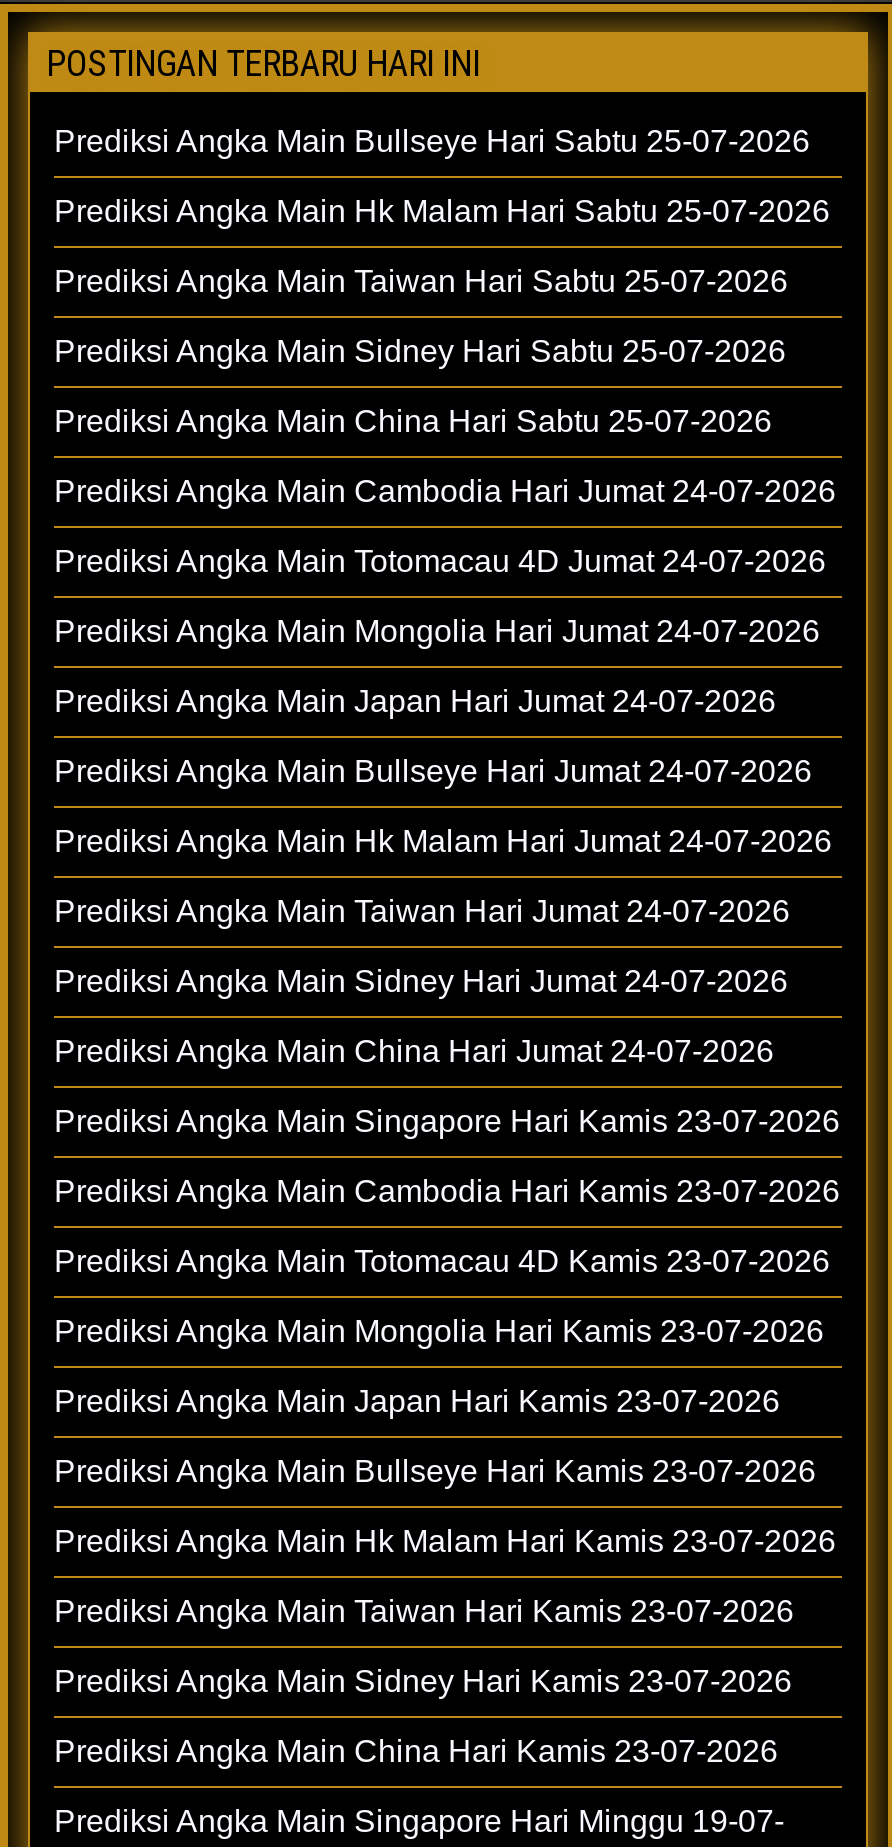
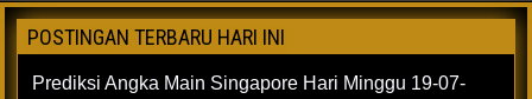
[54,124,840,1768] Prediksi Angka Main Bullseye Hari Sabtu 25-07-2026 | Prediksi Angka Main Hk Malam Hari Sabtu 25-07-2026 | Prediksi Angka Main Taiwan Hari Sabtu 25-07-2026 | Prediksi Angka Main Sidney Hari Sabtu 25-07-2026 | Prediksi Angka Main China Hari Sabtu 25-07-2026 | Prediksi Angka Main Cambodia Hari Jumat 24-07-2026 | Prediksi Angka Main Totomacau 4D Jumat 24-07-2026 | Prediksi Angka Main Mongolia Hari Jumat 24-07-2026 | Prediksi Angka Main Japan Hari Jumat 24-07-2026 | Prediksi Angka Main Bullseye Hari Jumat 24-07-2026 | Prediksi Angka Main Hk Malam Hari Jumat 24-07-2026 | Prediksi Angka Main Taiwan Hari Jumat 24-07-2026 | Prediksi Angka Main Sidney Hari Jumat 24-07-2026 | Prediksi Angka Main China Hari Jumat 24-07-2026 | Prediksi Angka Main Singapore Hari Kamis 23-07-2026 | Prediksi Angka Main Cambodia Hari Kamis 23-07-2026 | Prediksi Angka Main Totomacau 4D Kamis 23-07-2026 | Prediksi Angka Main Mongolia Hari Kamis 23-07-2026 | Prediksi Angka Main Japan Hari Kamis 23-07-2026 | Prediksi Angka Main Bullseye Hari Kamis 23-07-2026 | Prediksi Angka Main Hk Malam Hari Kamis 23-07-2026 | Prediksi Angka Main Taiwan Hari Kamis 23-07-2026 | Prediksi Angka Main Sidney Hari Kamis 23-07-2026 | Prediksi Angka Main China Hari Kamis 23-07-2026 -> none

